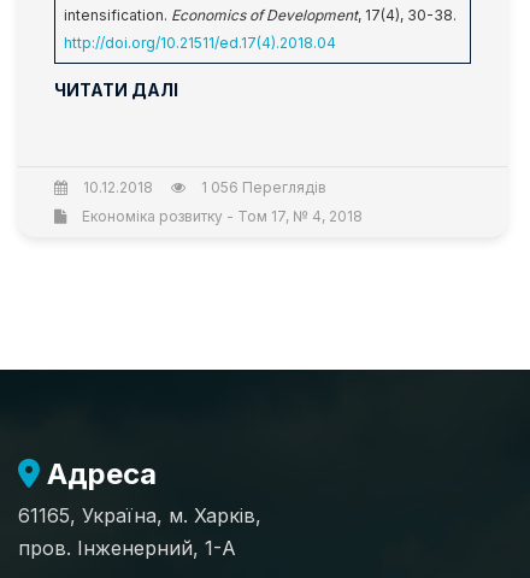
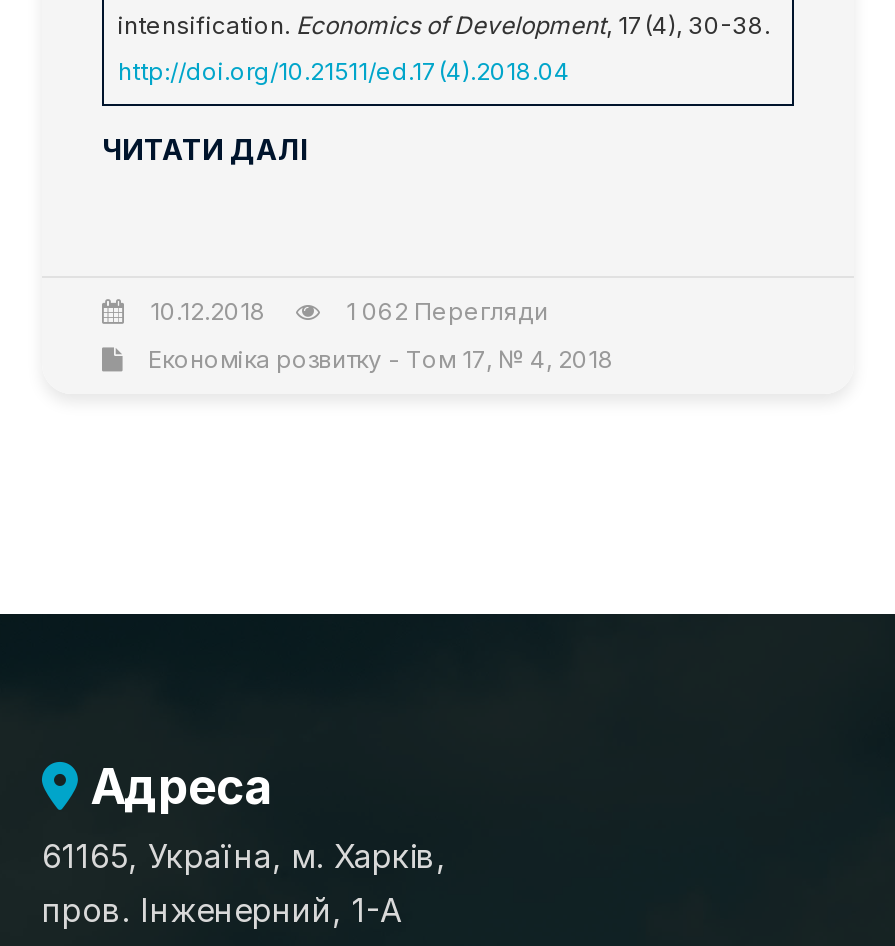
[198,178,326,196] 1 056 Переглядів -> [340,296,548,326] 1 062 Перегляди

